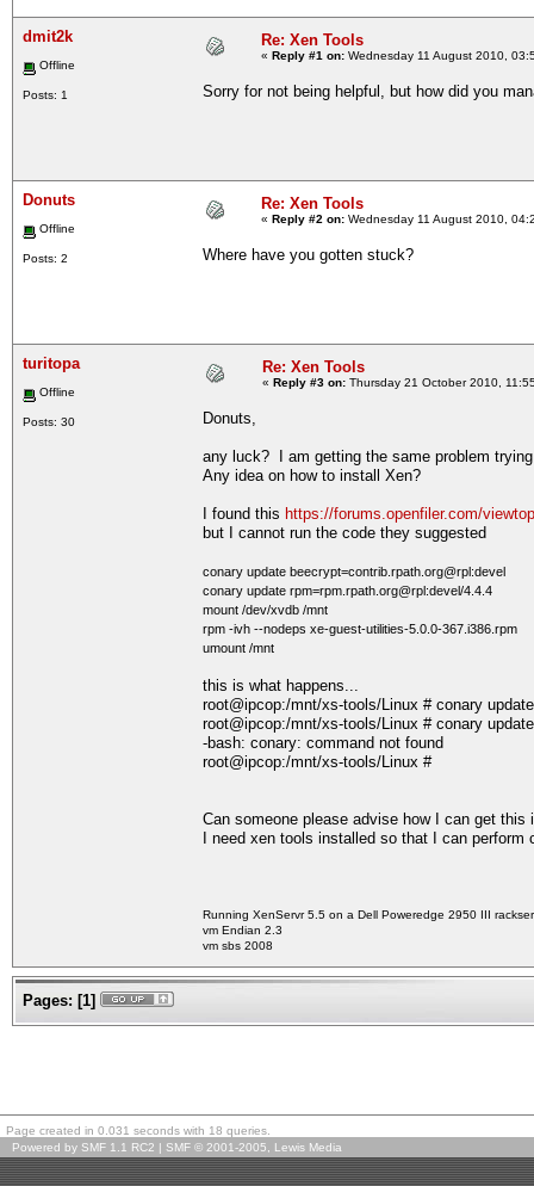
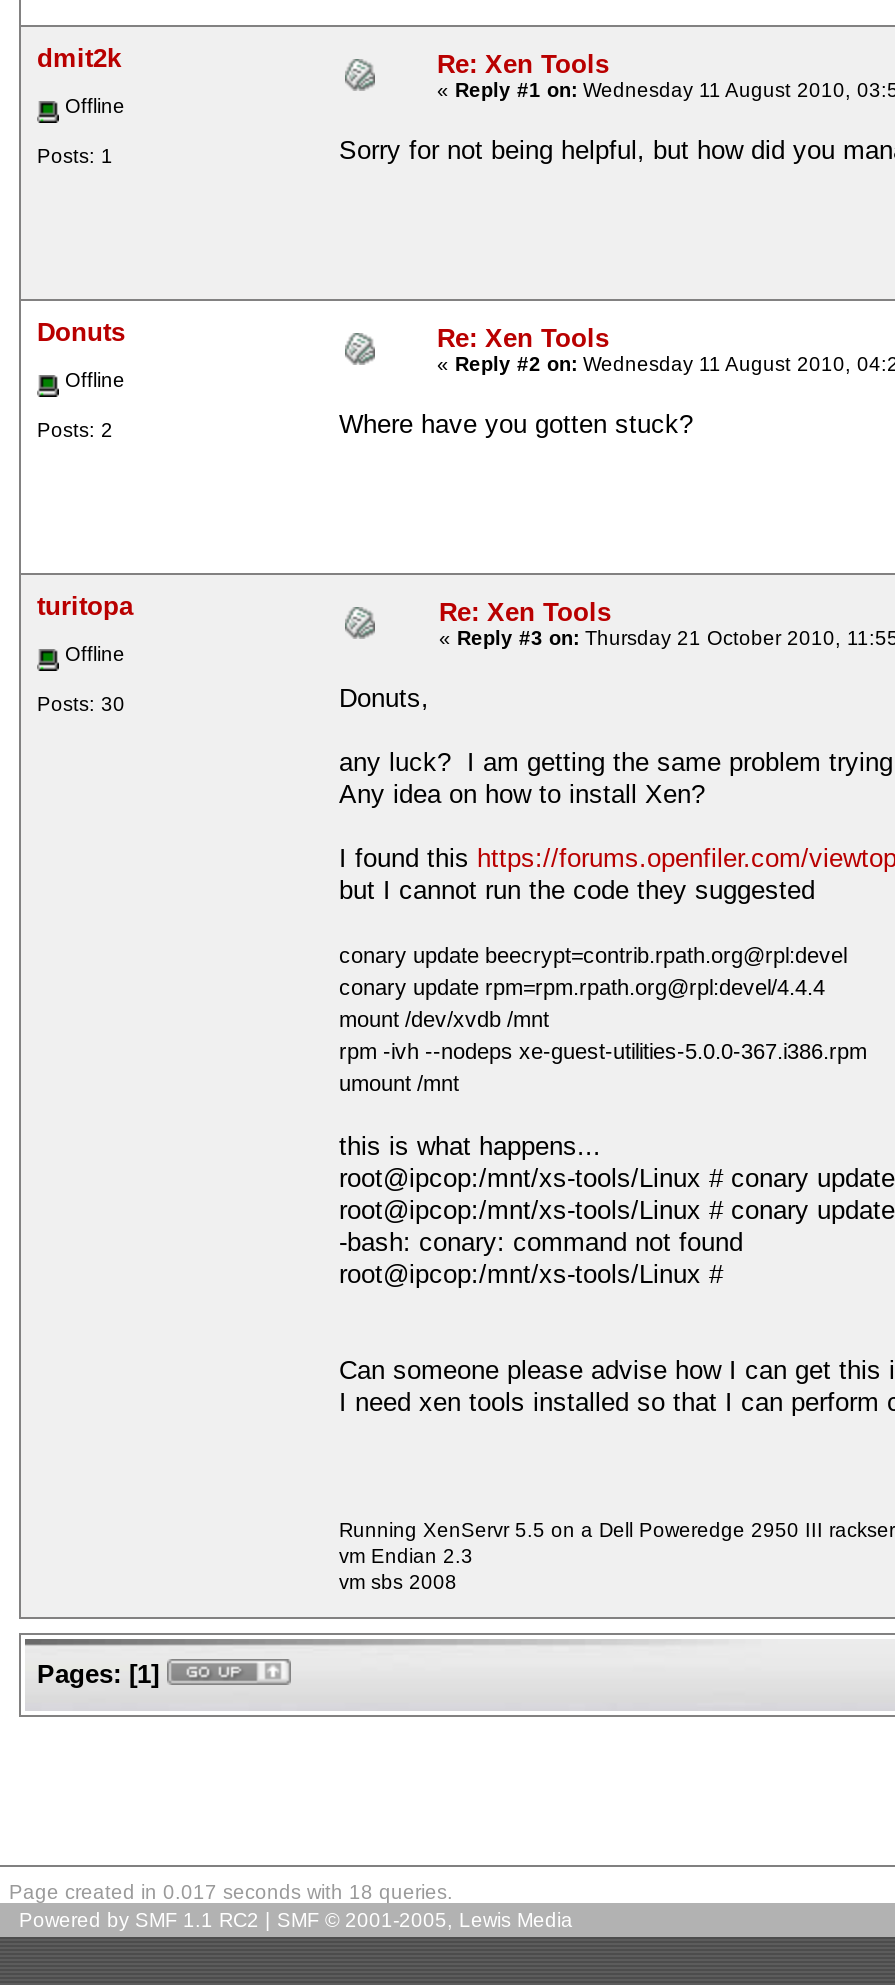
[6,1124,271,1137] Page created in 0.031 seconds with 18 queries. -> [9,1881,453,1903] Page created in 0.017 seconds with 18 queries.

